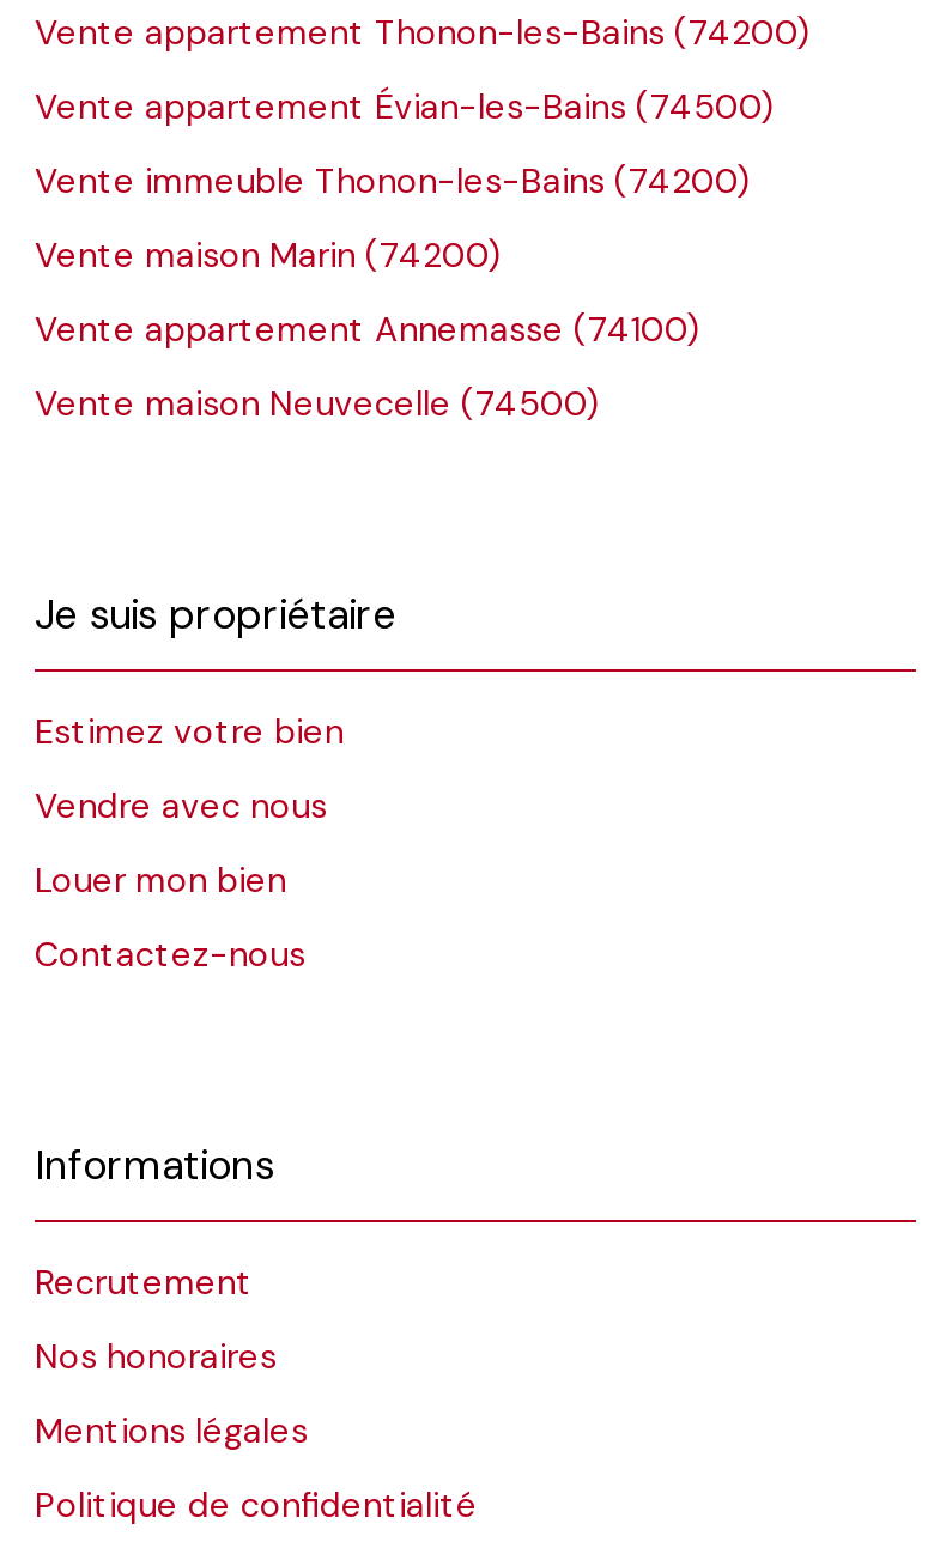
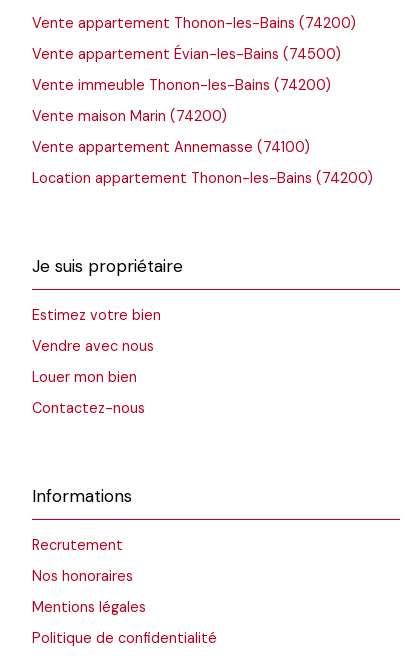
[35,383,600,426] Vente maison Neuvecelle (74500) -> [32,169,373,187] Location appartement Thonon-les-Bains (74200)

